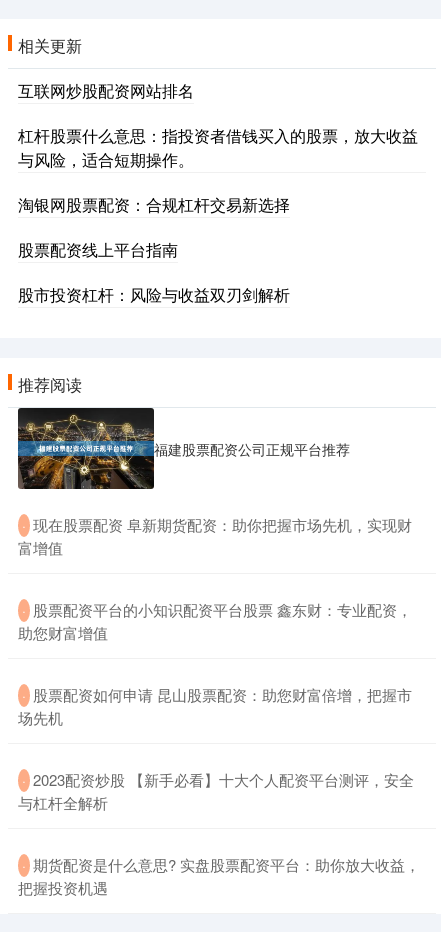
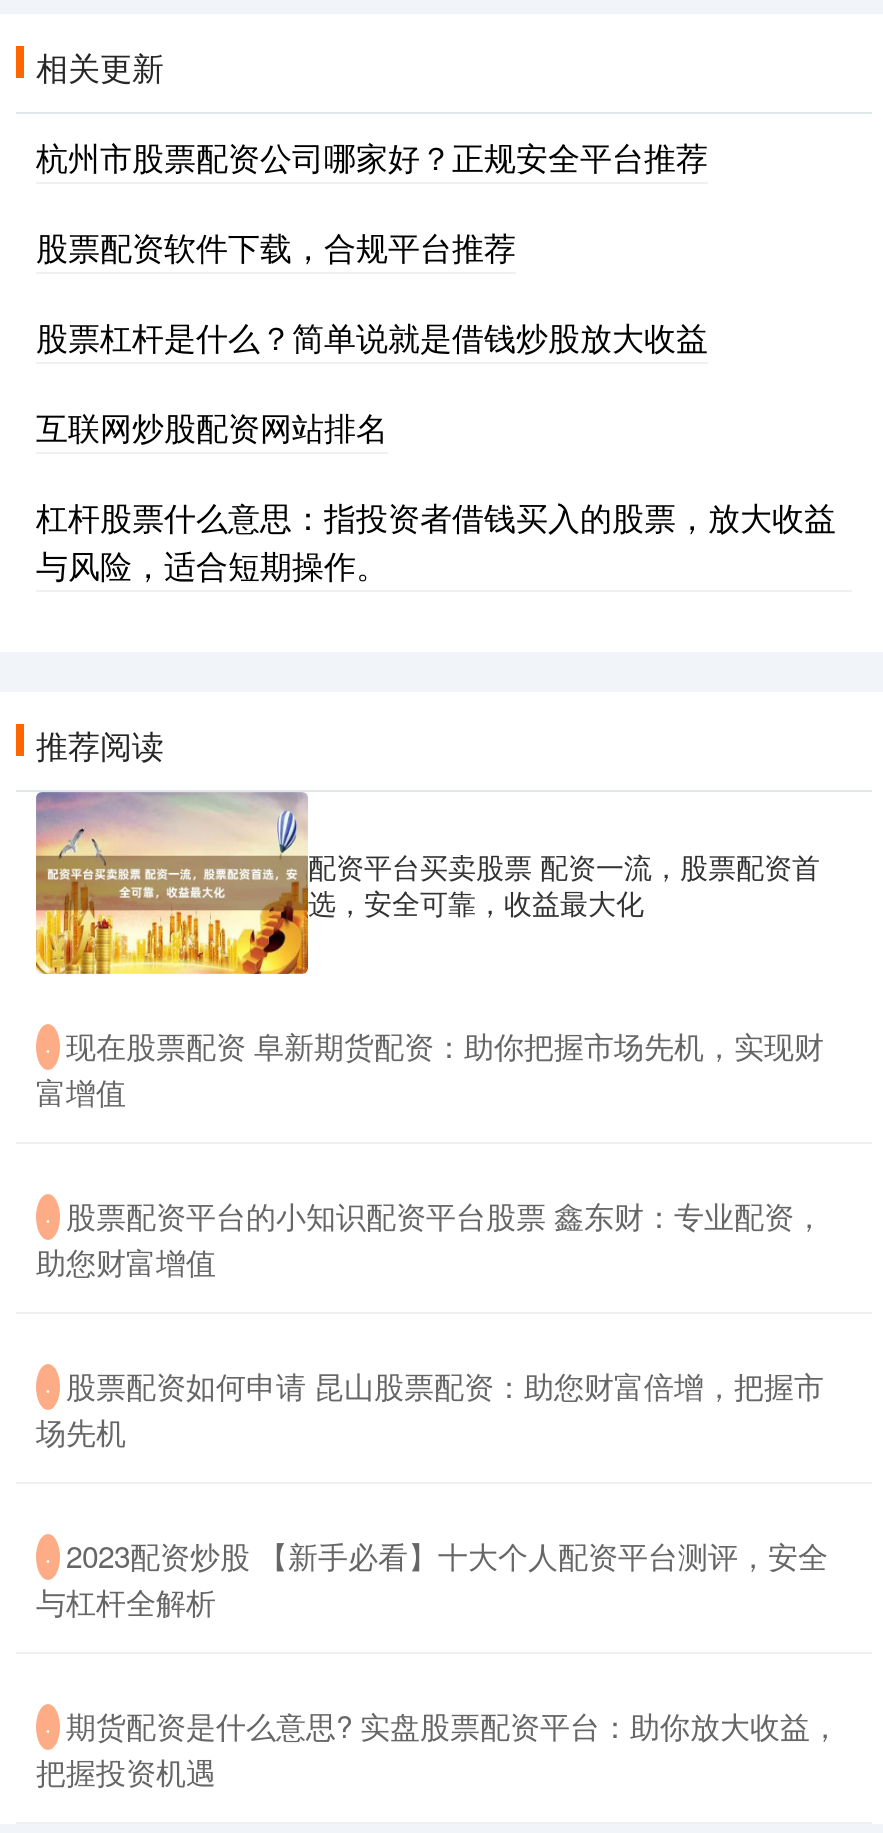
none -> [36,135,708,361] 杭州市股票配资公司哪家好？正规安全平台推荐 | 股票配资软件下载，合规平台推荐 | 股票杠杆是什么？简单说就是借钱炒股放大收益
moved [18,79,418,171] -> [36,405,836,589]: 互联网炒股配资网站排名 | 杠杆股票什么意思：指投资者借钱买入的股票，放大收益 | 与风险，适合短期操作。
[18,193,290,306] 淘银网股票配资：合规杠杆交易新选择 | 股票配资线上平台指南 | 股市投资杠杆：风险与收益双刃剑解析 -> none
[17,408,350,490] [image] | 福建股票配资公司正规平台推荐 -> [34,791,820,977] [image] | 配资平台买卖股票 配资一流，股票配资首 | 选，安全可靠，收益最大化

